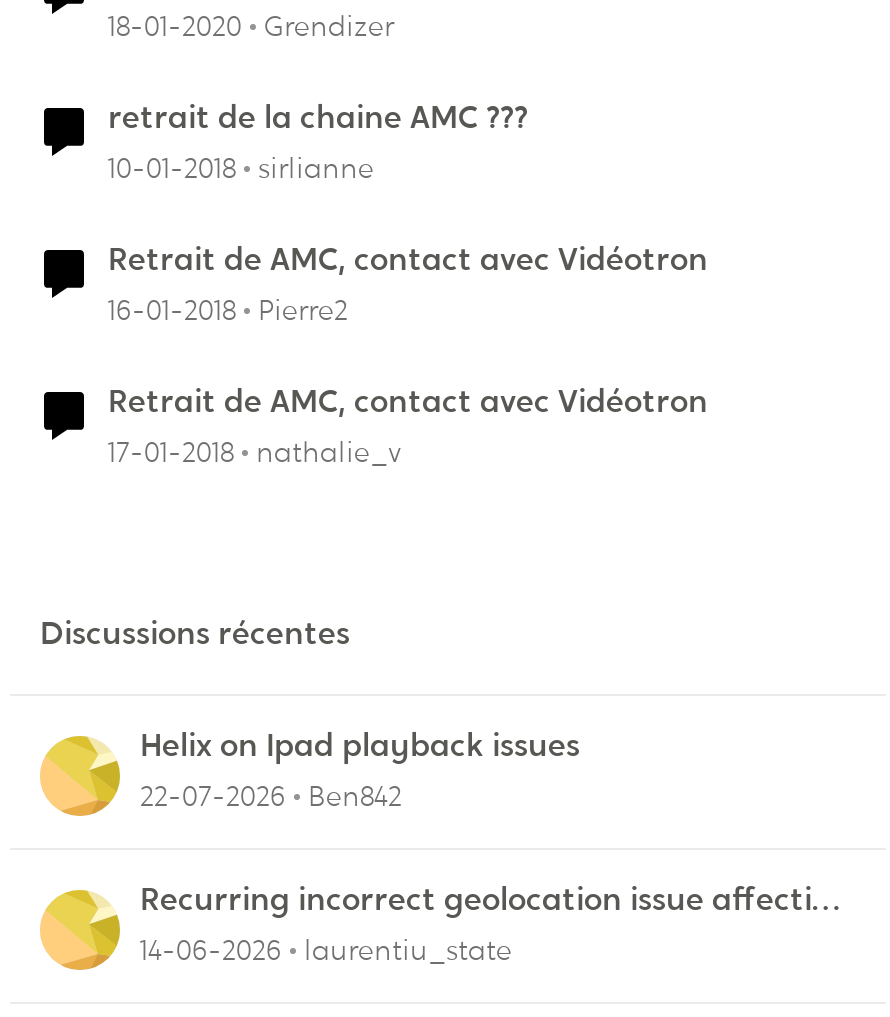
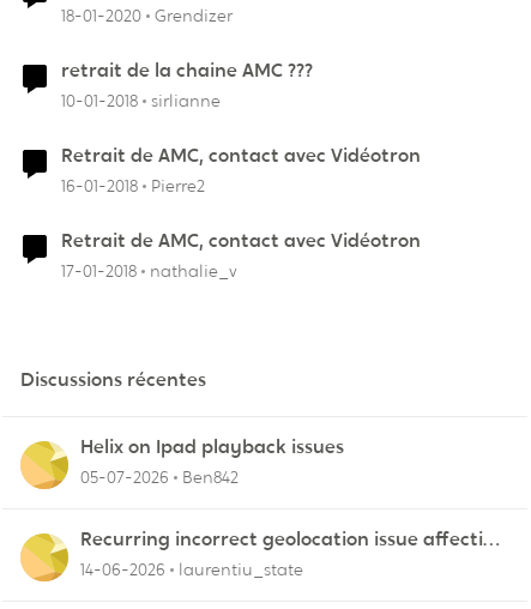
[140,778,402,814] 22-07-2026 Ben842 -> [80,466,239,488] 05-07-2026 Ben842

